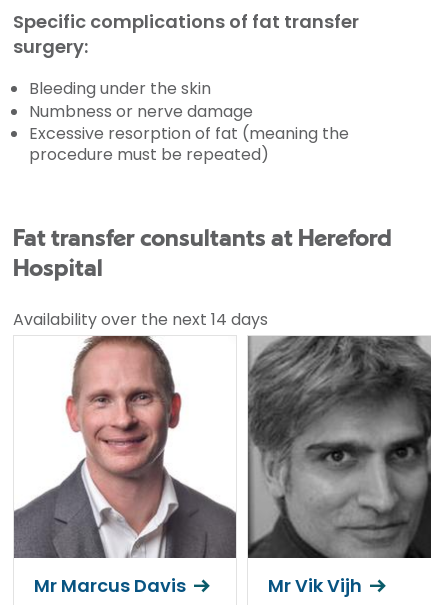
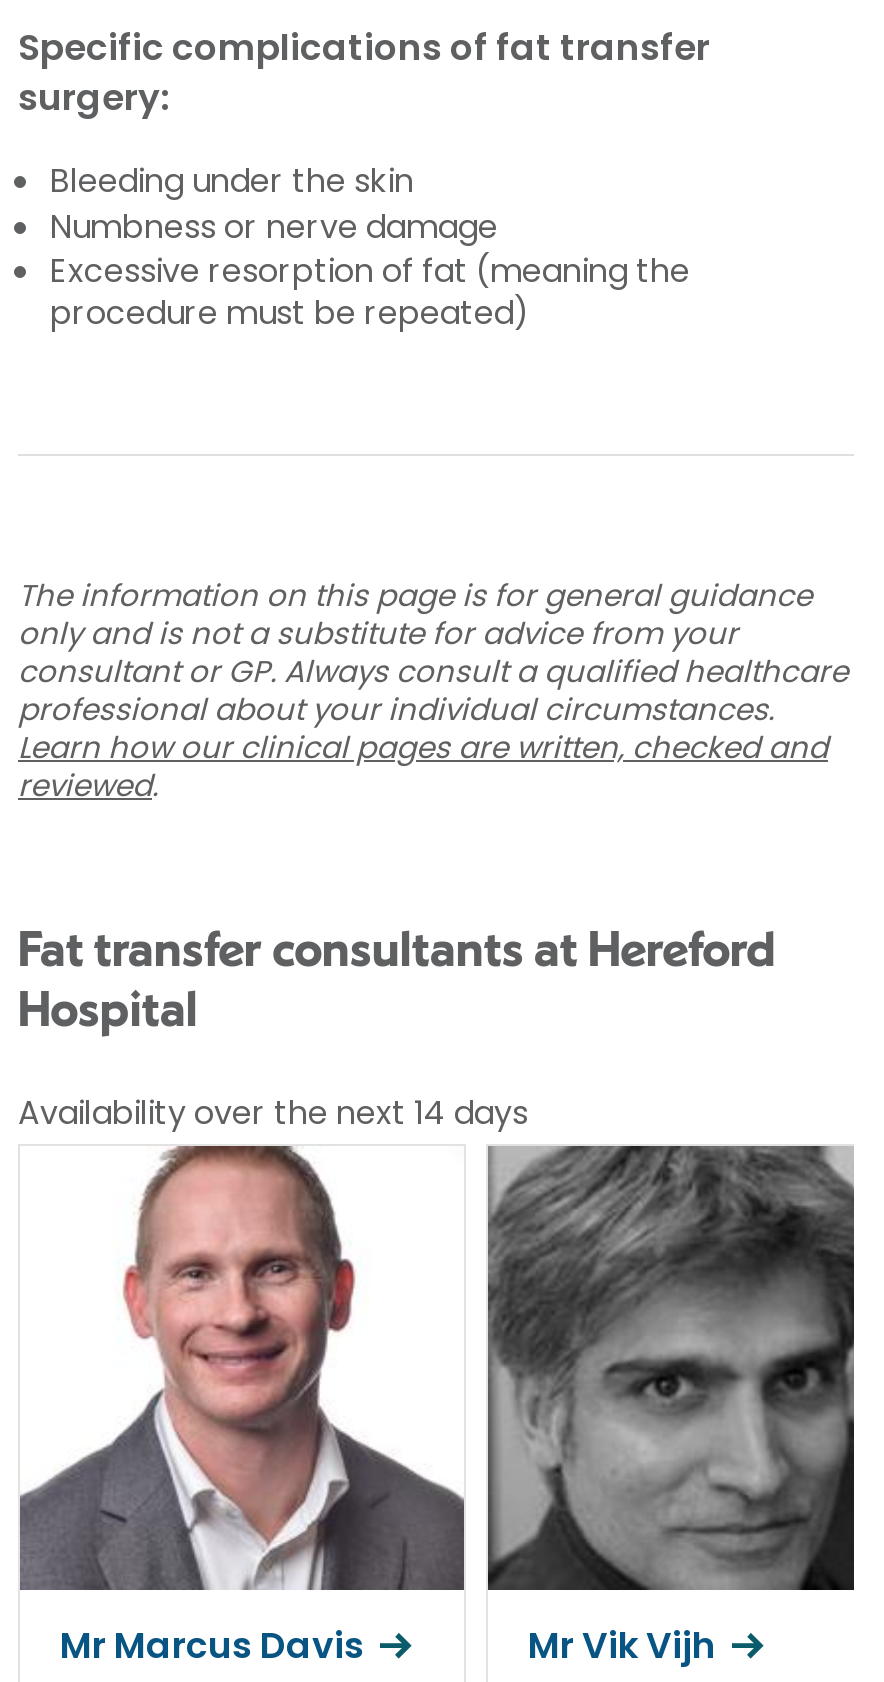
none -> [18,575,848,807] The information on this page is for general guidance | only and is not a substitute for advice from your | consultant or GP. Always consult a qualified healthcare | professional about your individual circumstances. | Learn how our clinical pages are written, checked and | reviewed.

